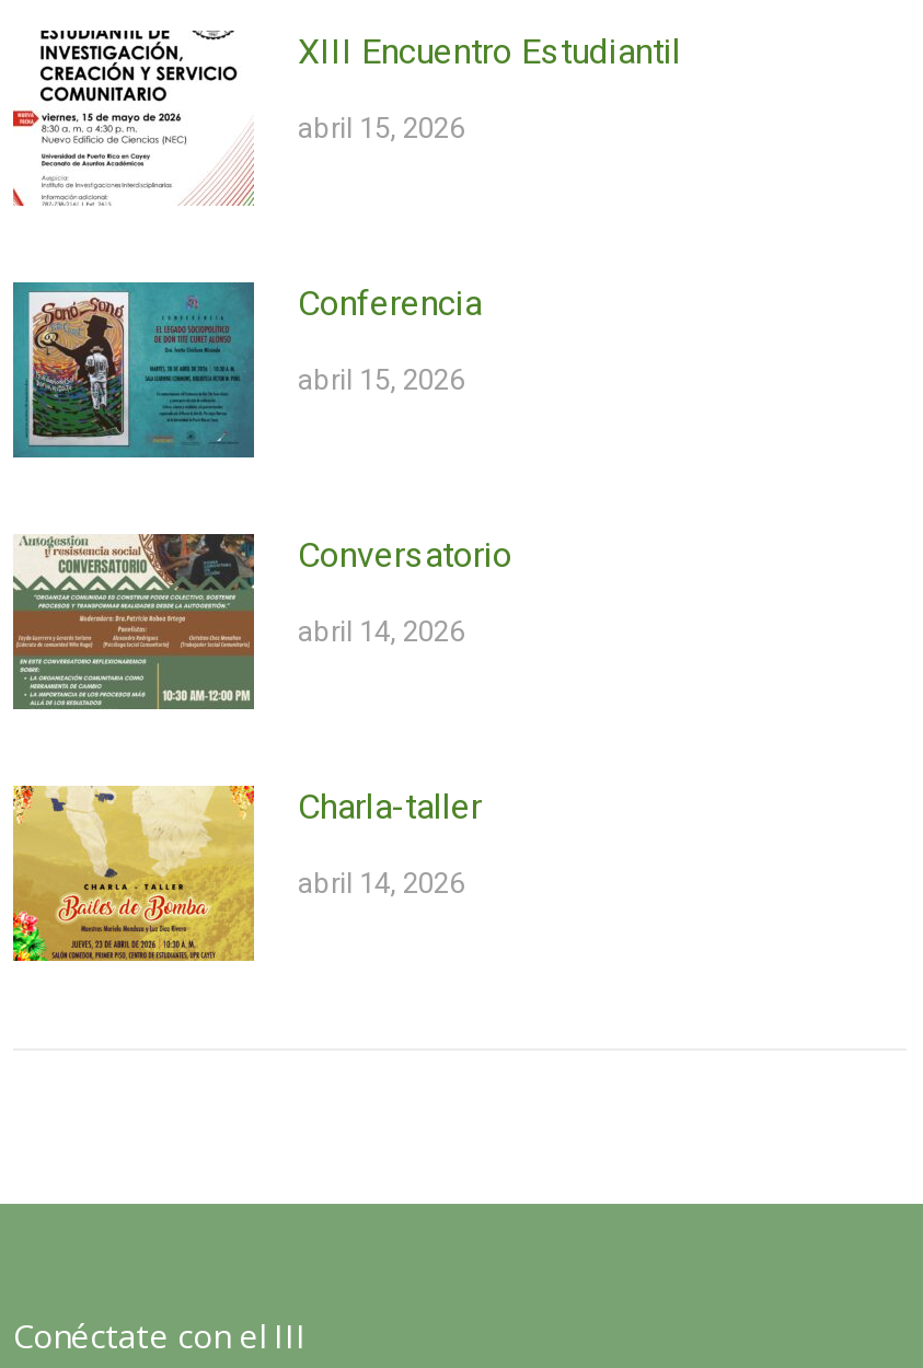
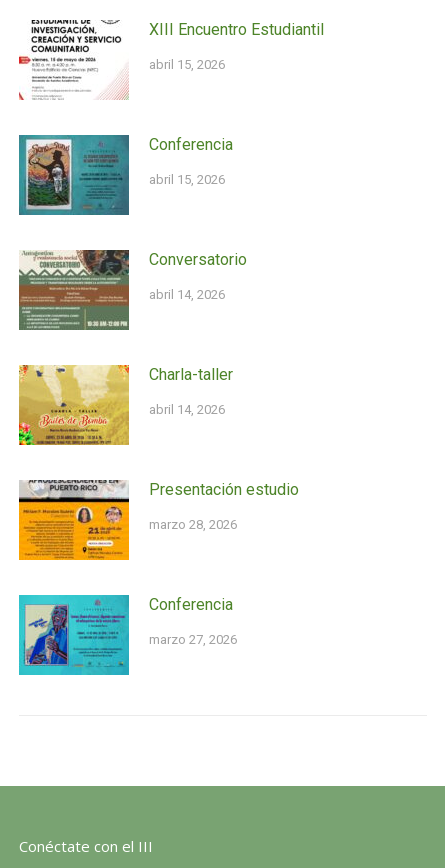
none -> [18,479,299,561] [image] | Presentación estudio | marzo 28, 2026
none -> [18,594,237,676] [image] | Conferencia | marzo 27, 2026

